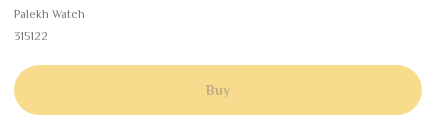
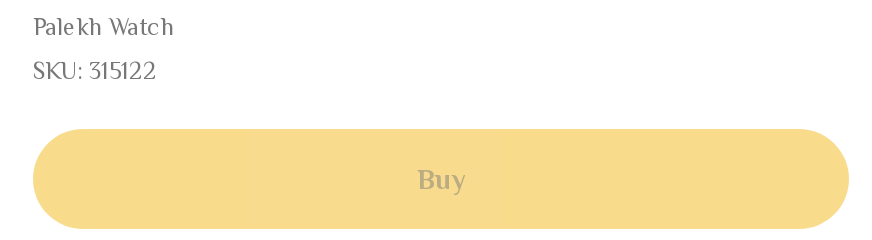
[14,29,48,43] 315122 -> [33,57,157,85] SKU: 315122

